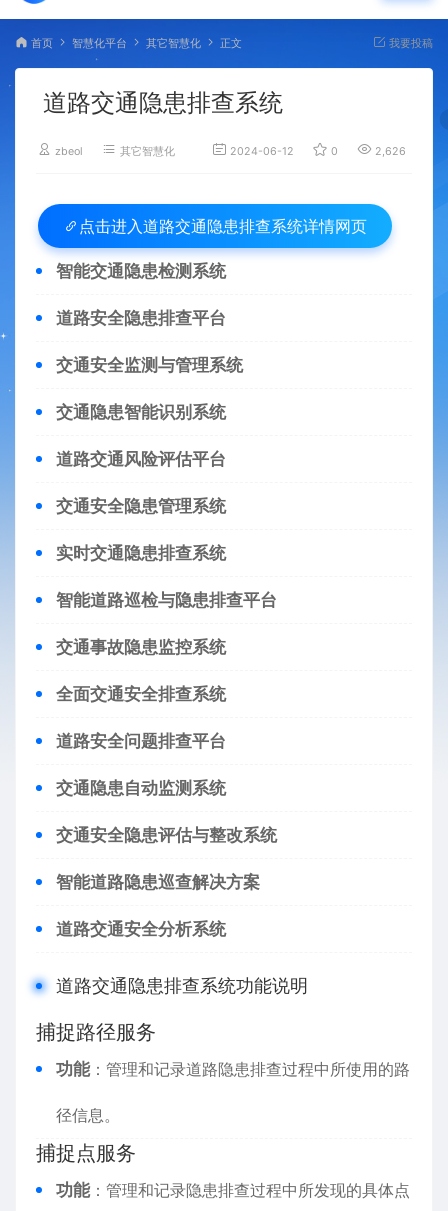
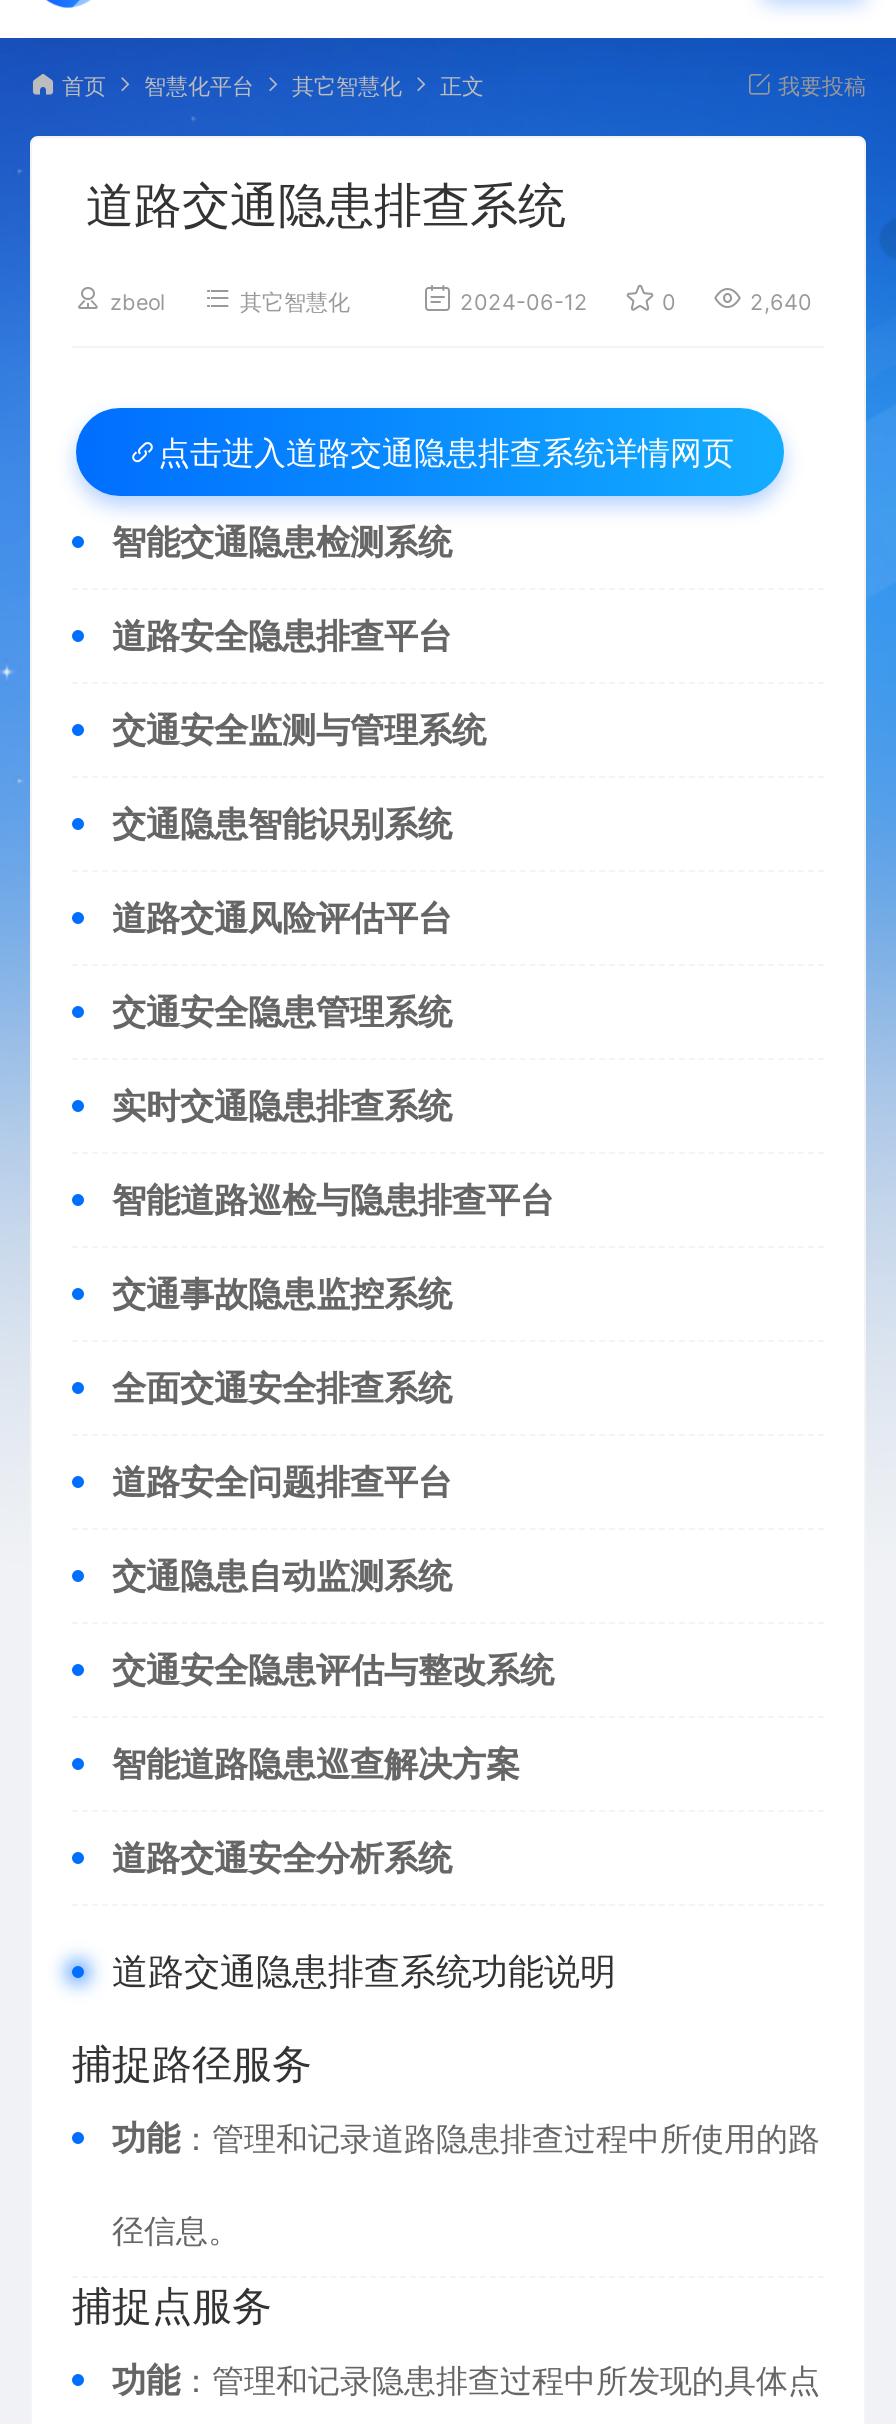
[372,145,406,158] 2,626 -> [744,290,812,316] 2,640

